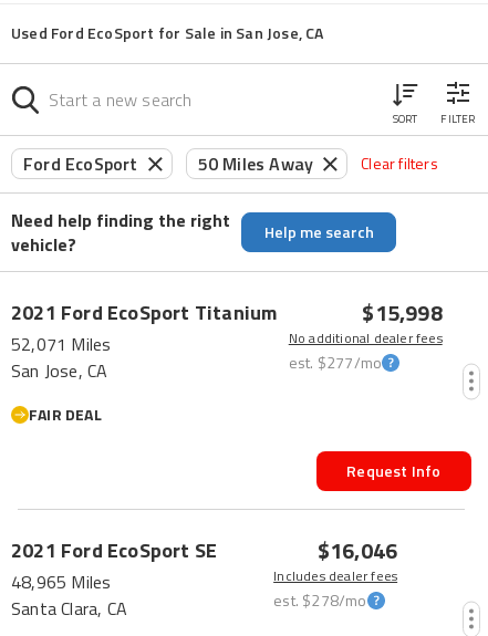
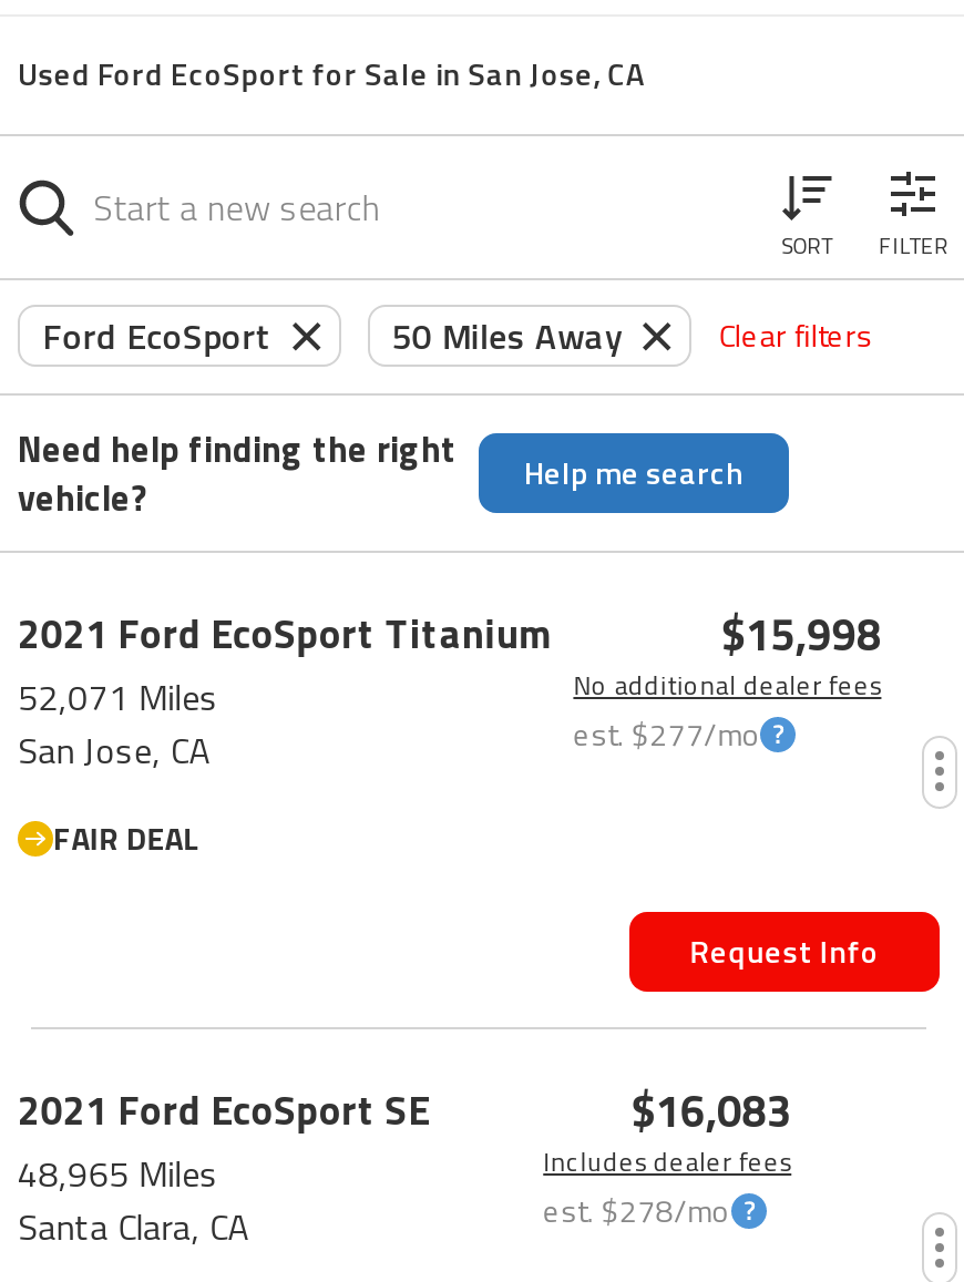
[317,533,397,567] $16,046 -> [631,1076,791,1145] $16,083

